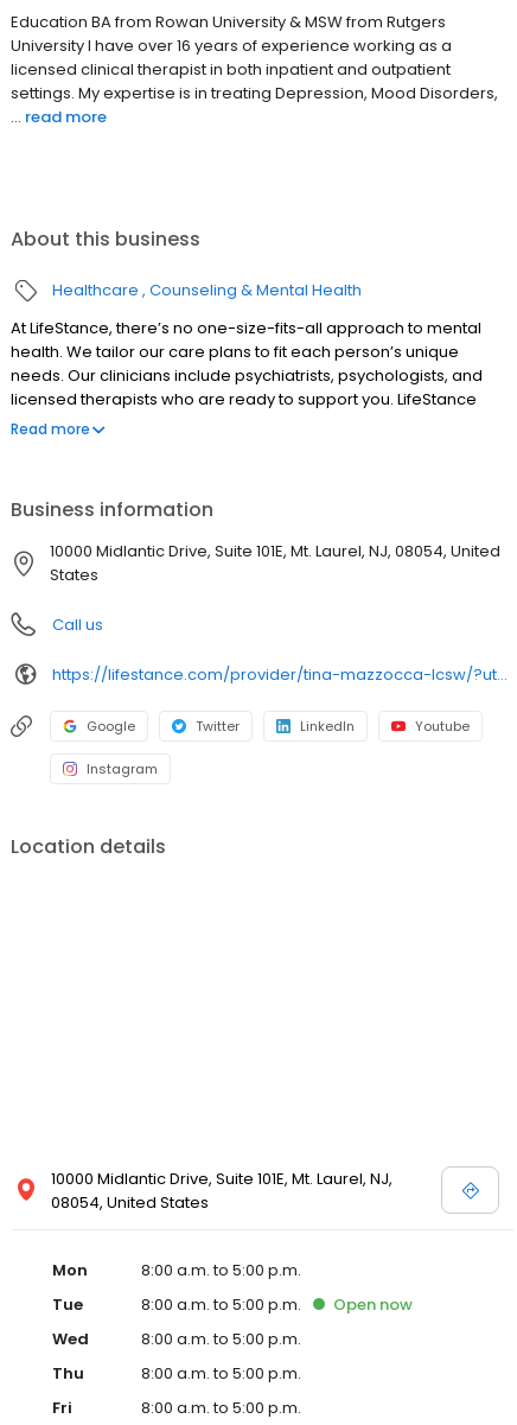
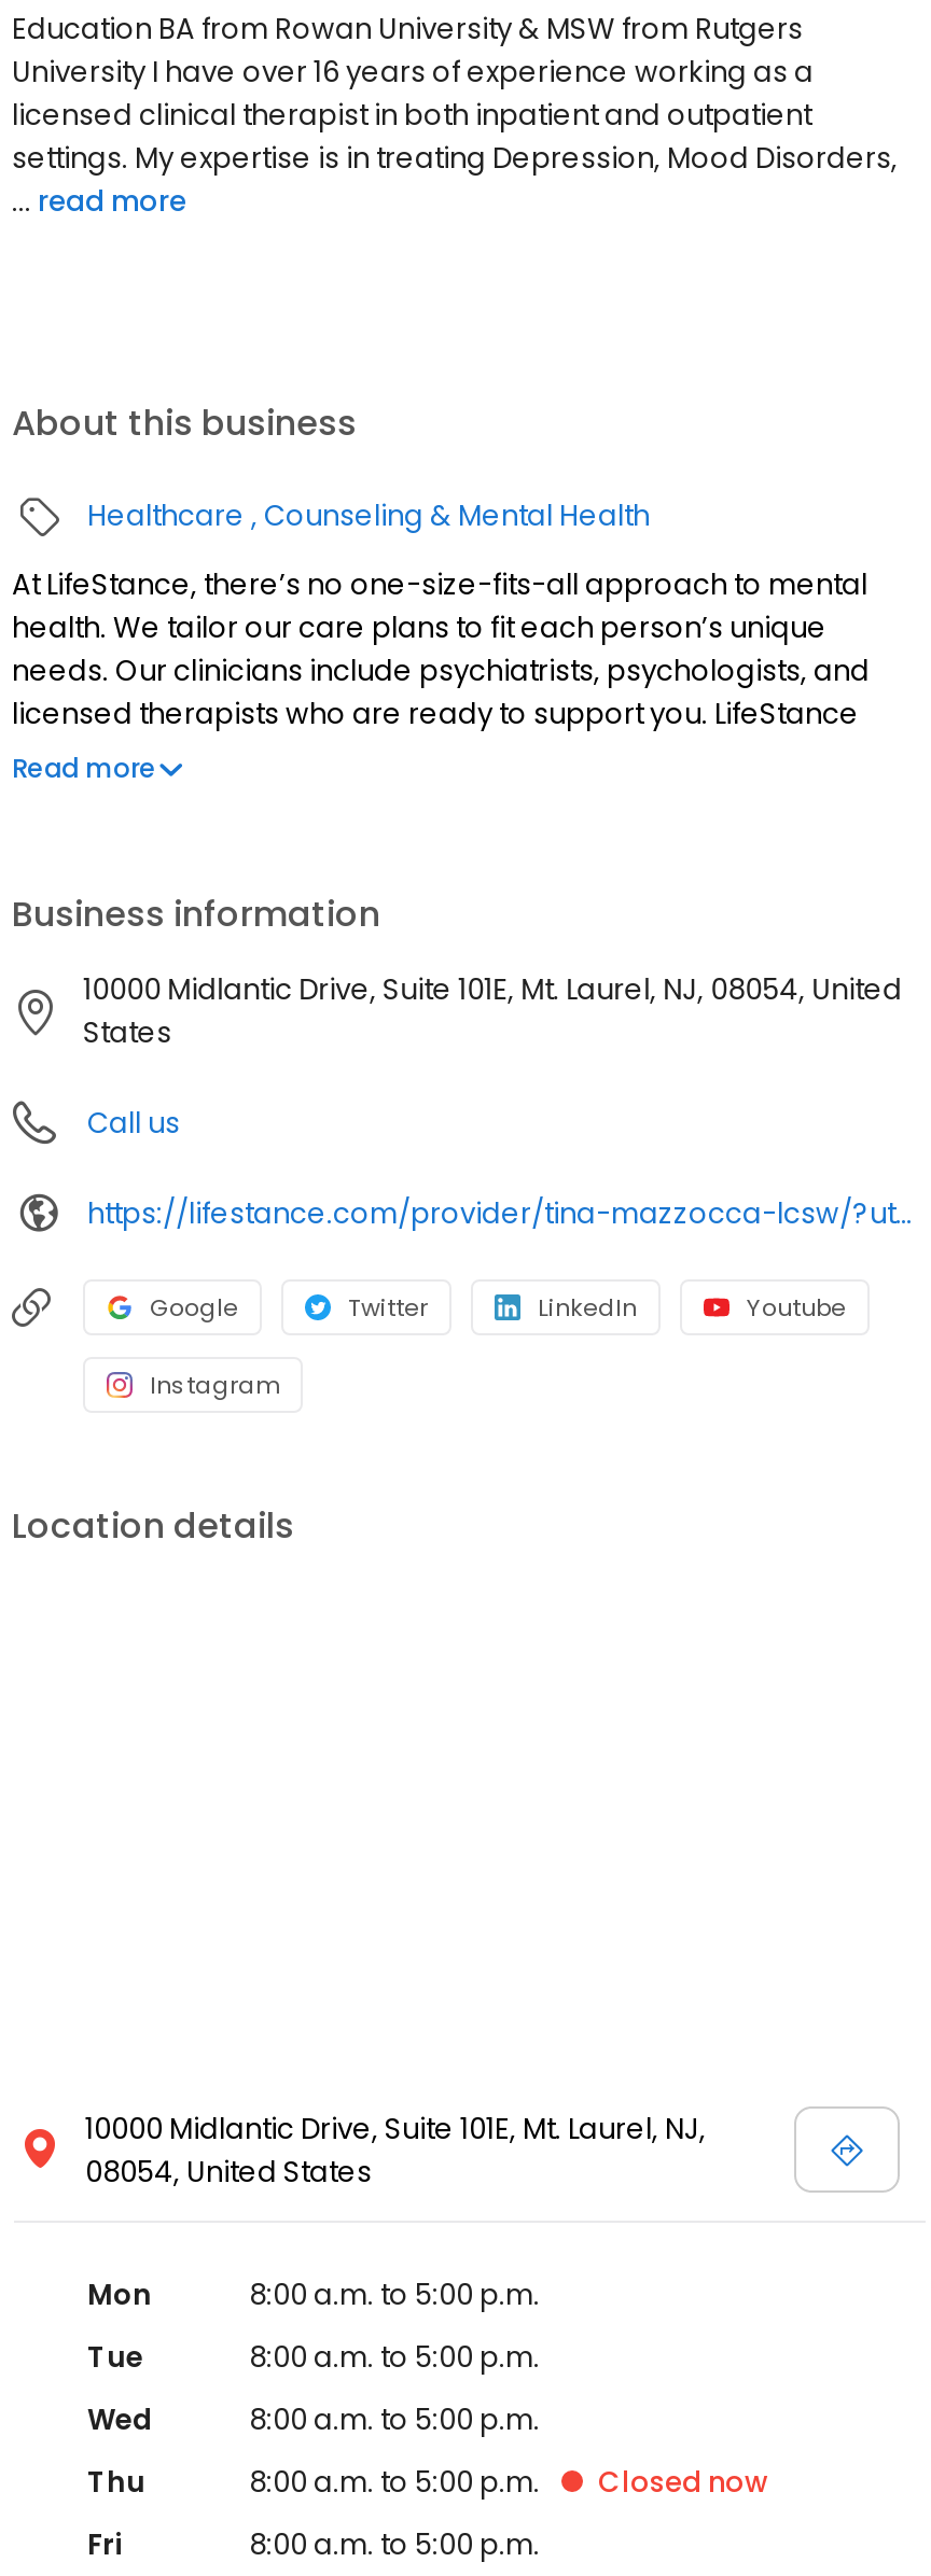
[333,1294,413,1316] Open now -> none
none -> [598,2462,768,2503] Closed now

